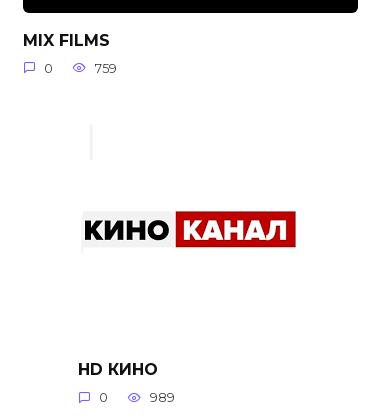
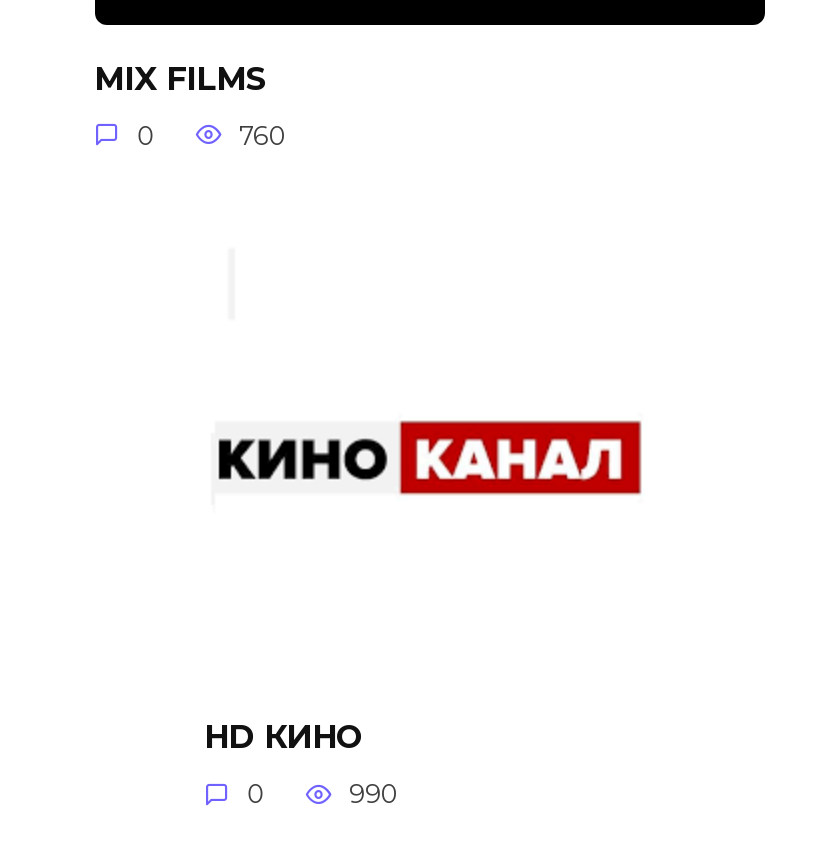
[95,61,117,76] 759 -> [239,121,287,151] 760
[150,390,175,405] 989 -> [349,779,399,809] 990

